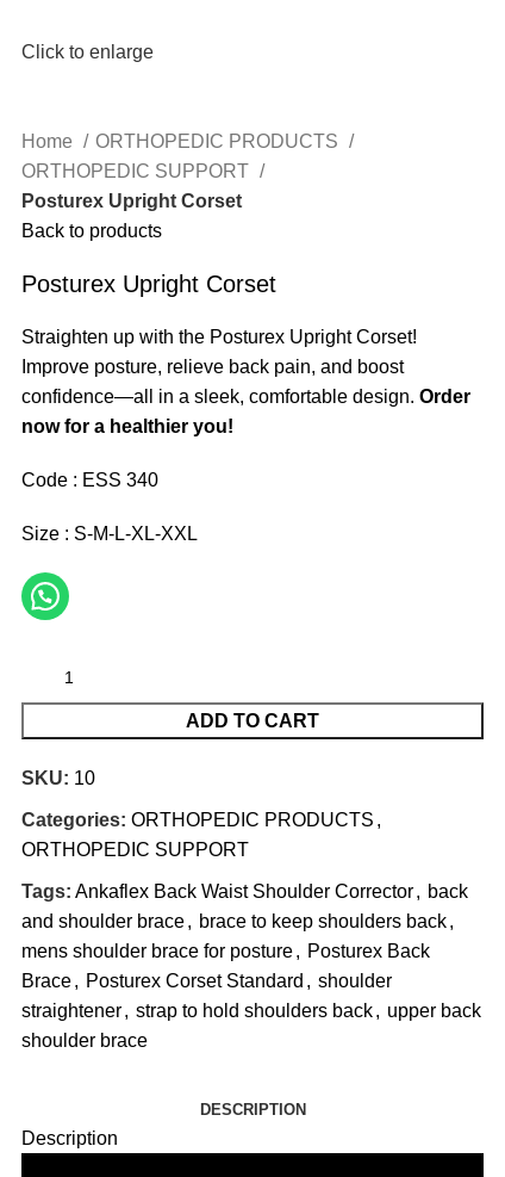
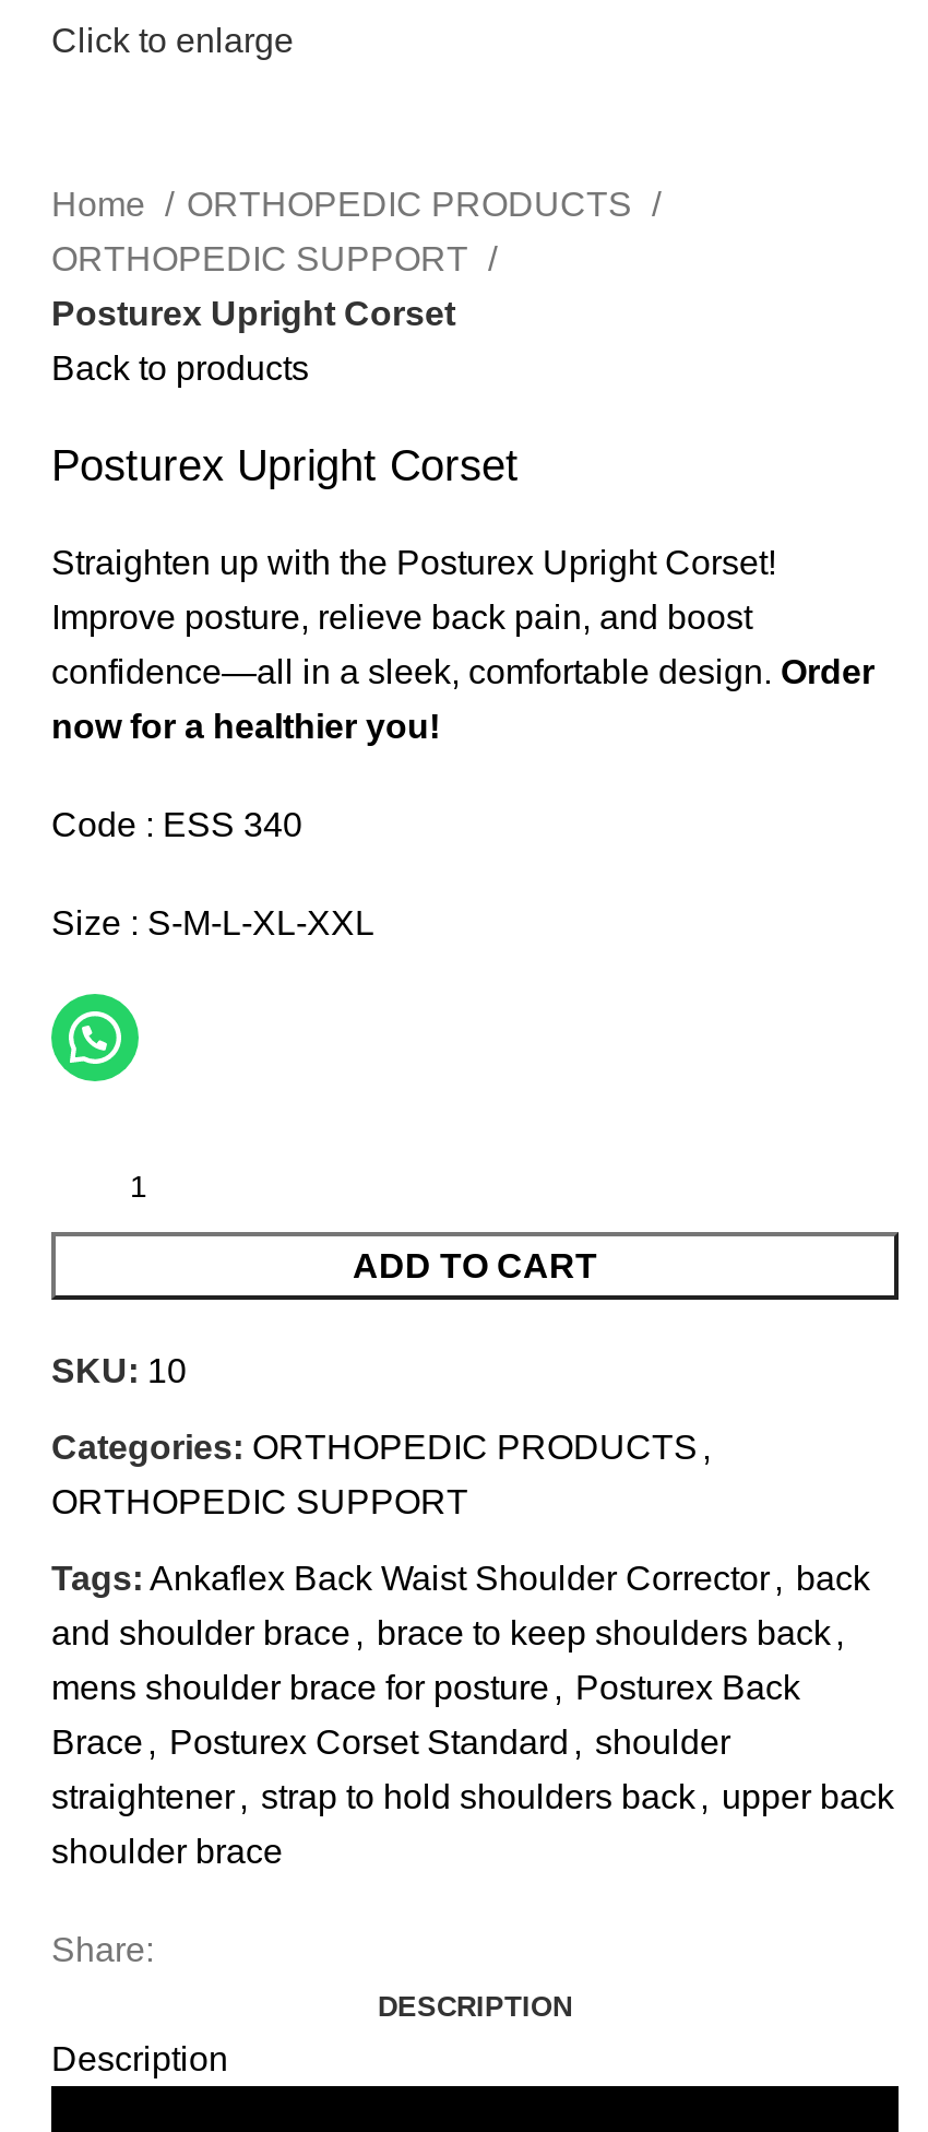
none -> [51,1932,154,1969] Share:

